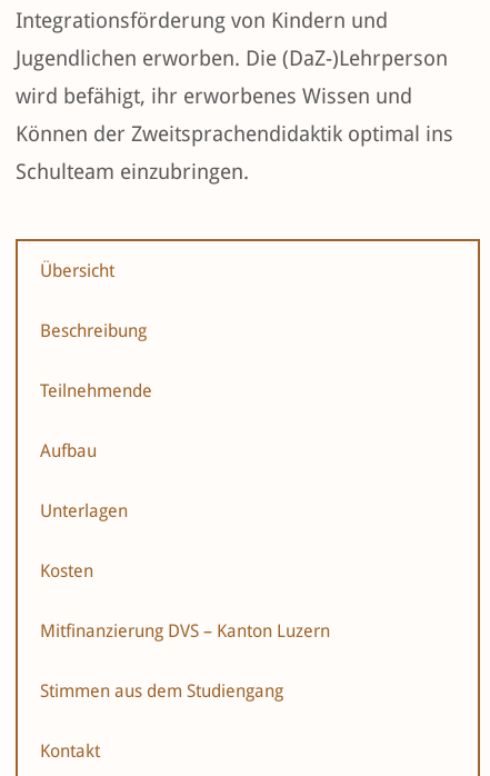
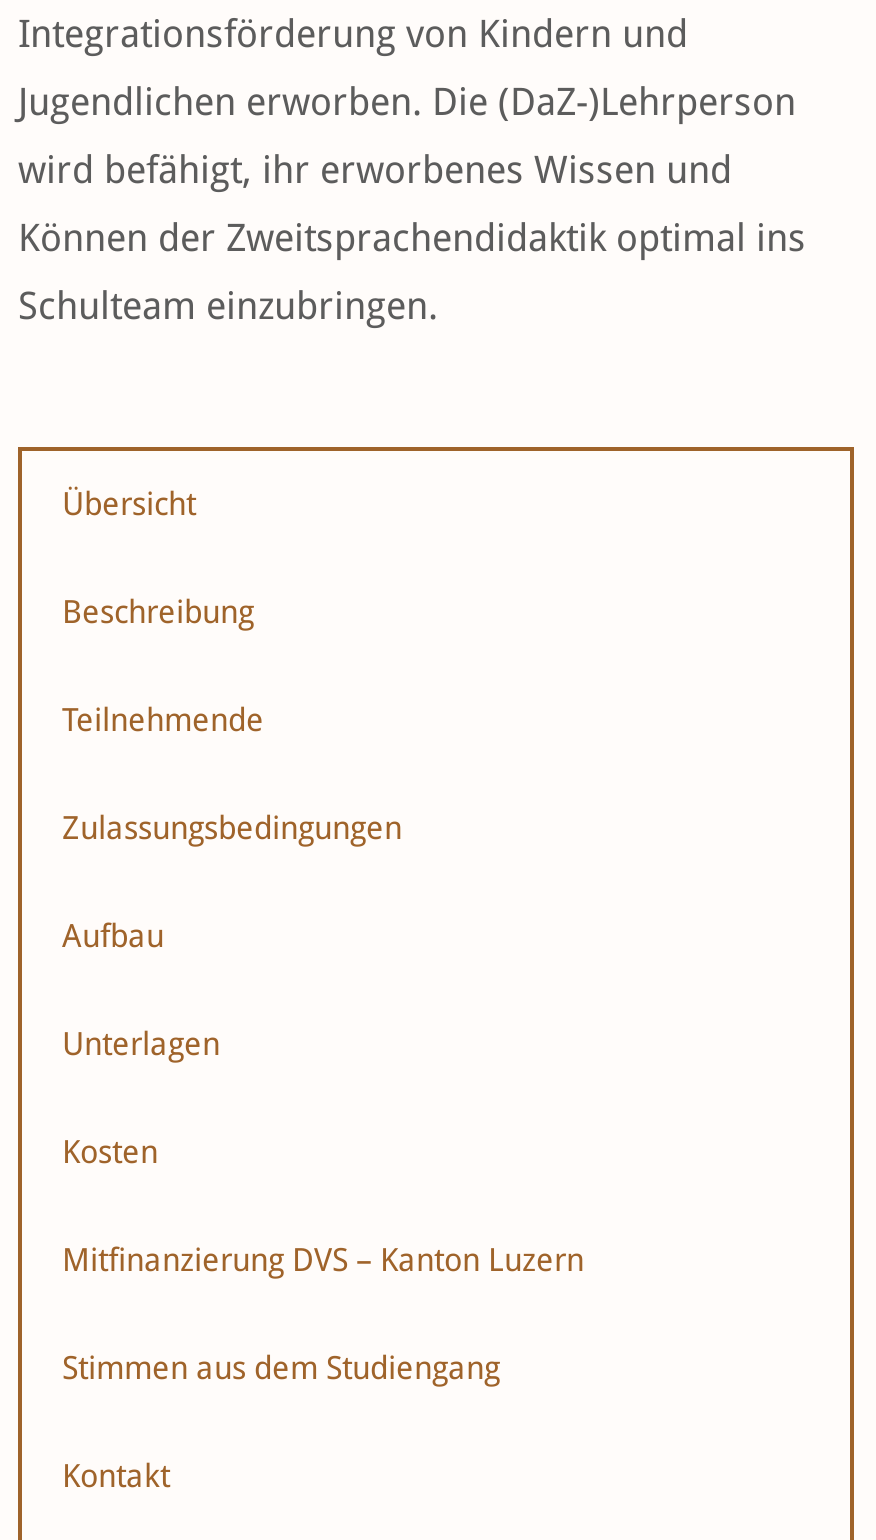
none -> [62,809,402,847] Zulassungsbedingungen

